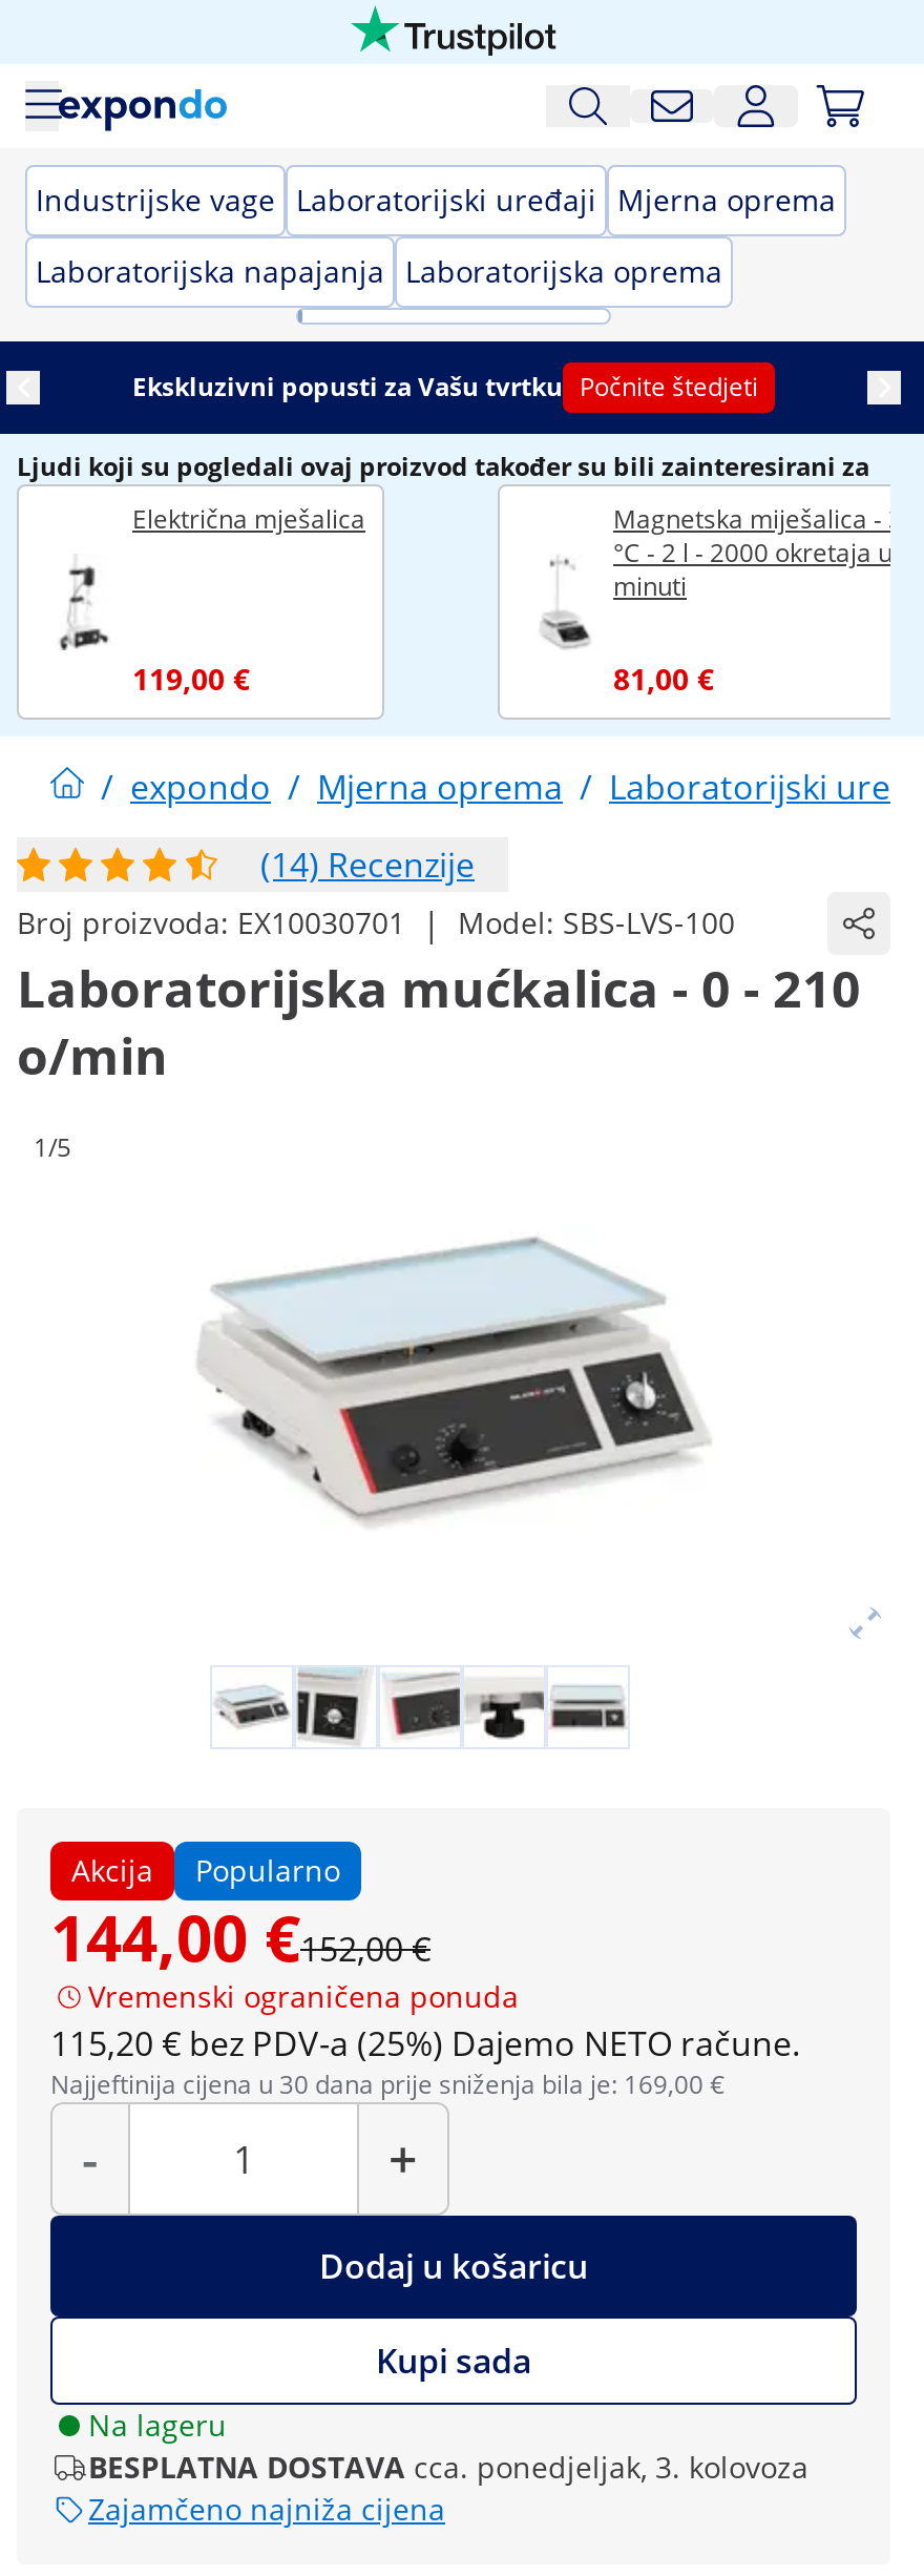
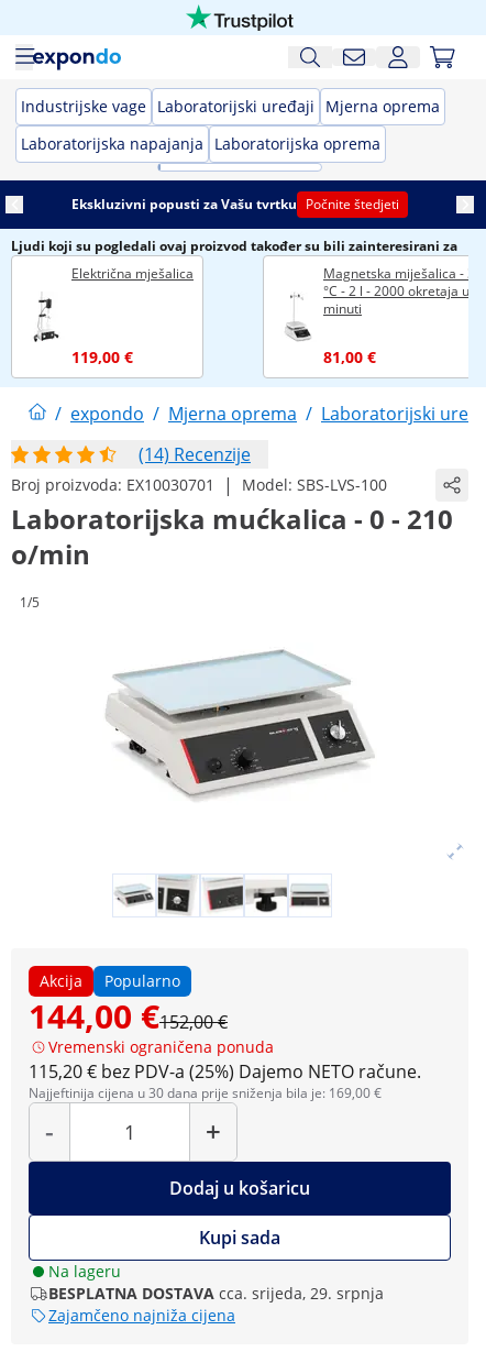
[88,2447,808,2487] BESPLATNA DOSTAVA cca. ponedjeljak, 3. kolovoza -> [48,1283,384,1304] BESPLATNA DOSTAVA cca. srijeda, 29. srpnja

